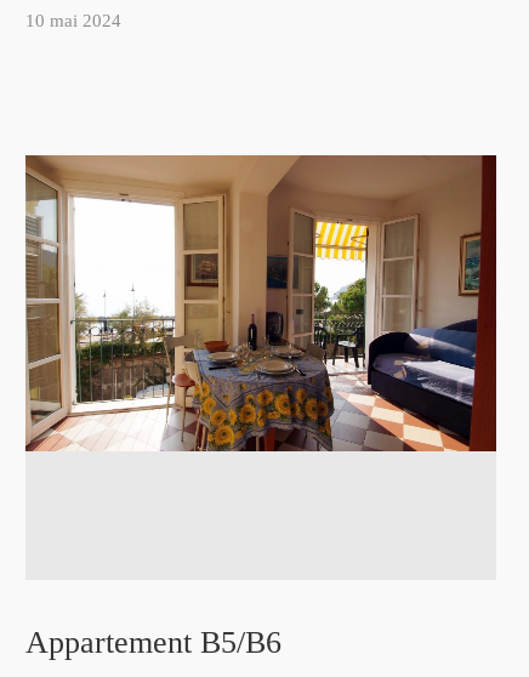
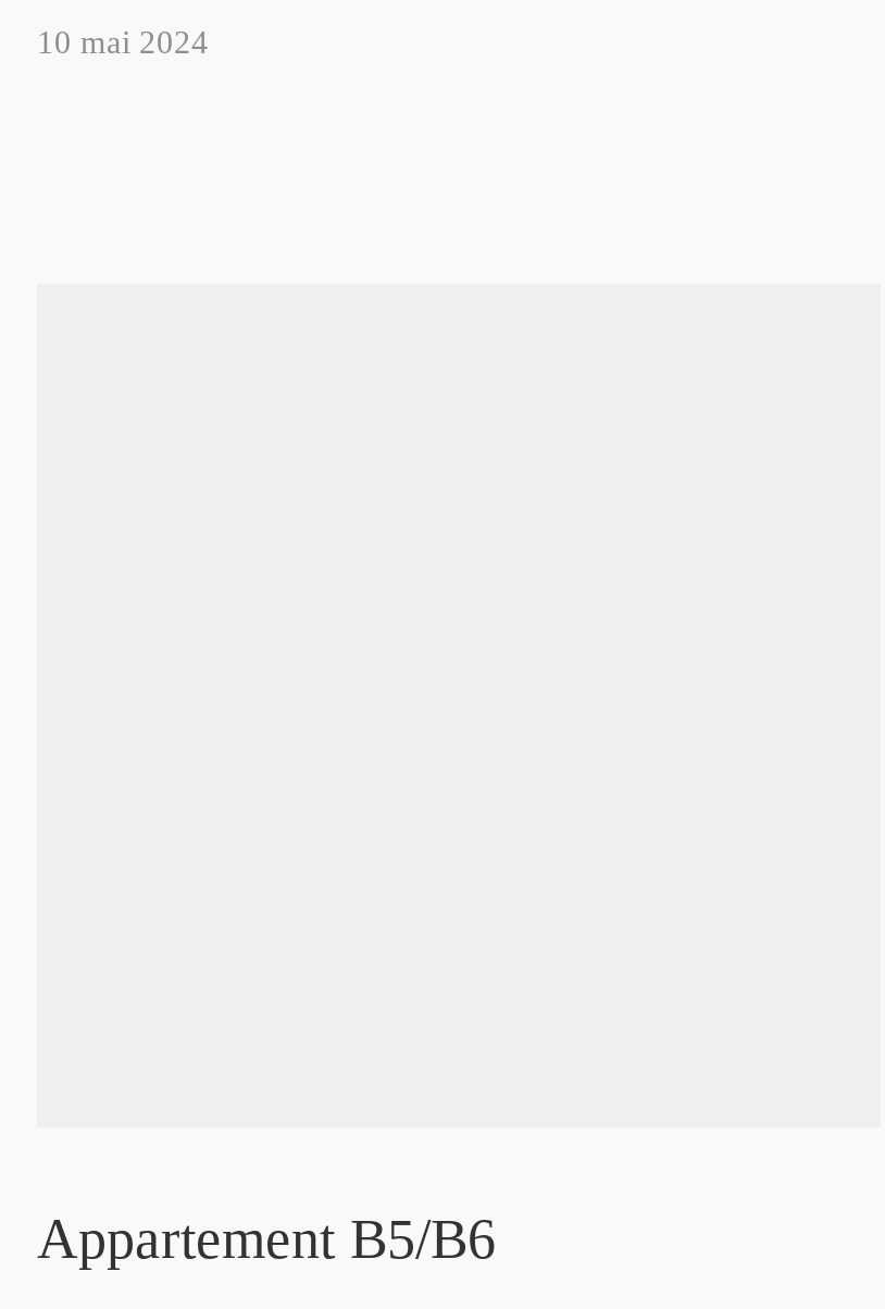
[24,154,497,453] [image] -> none

